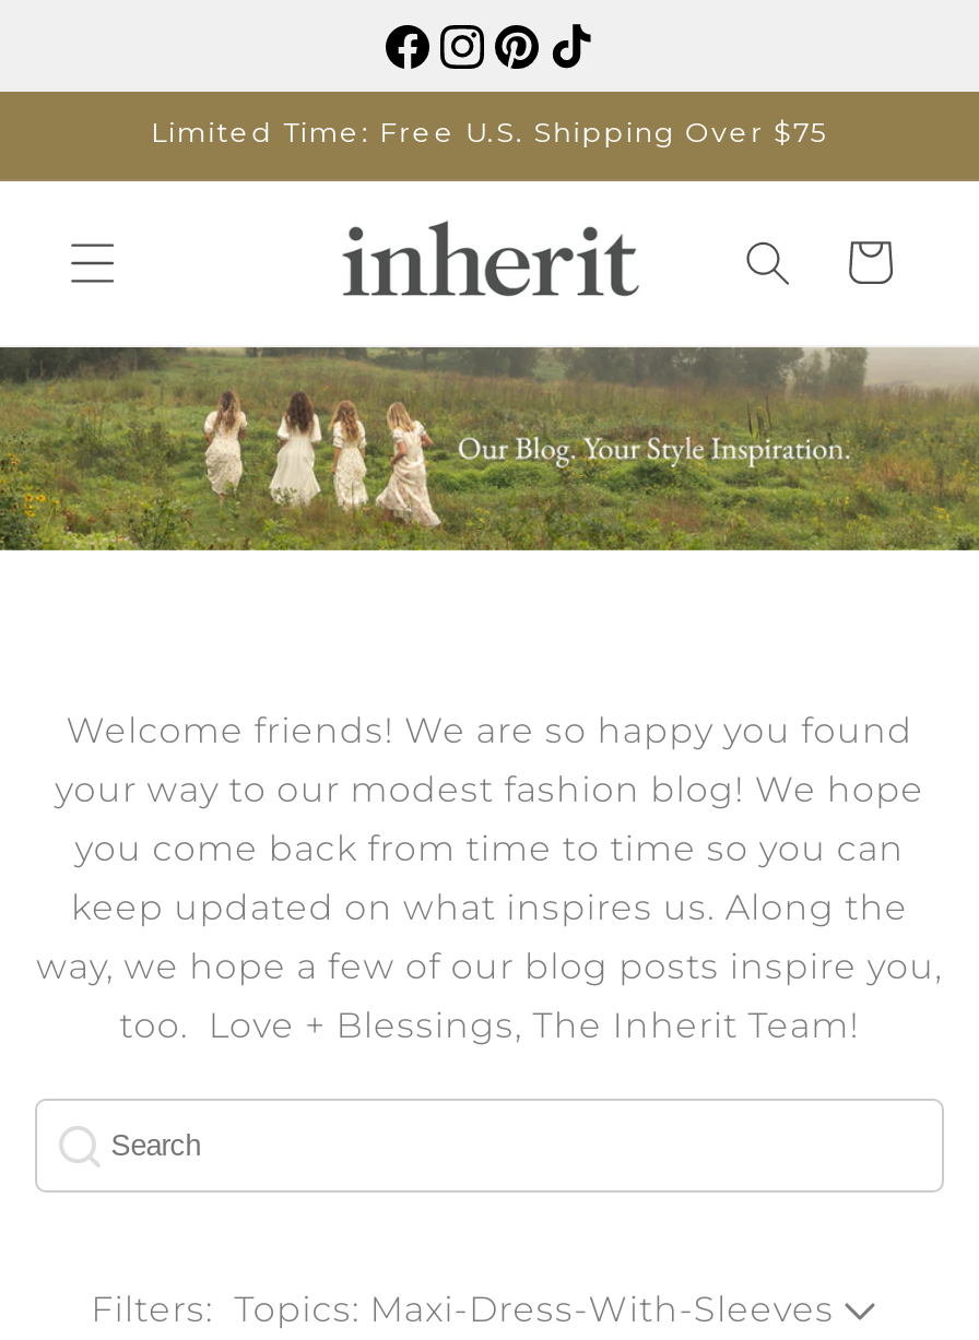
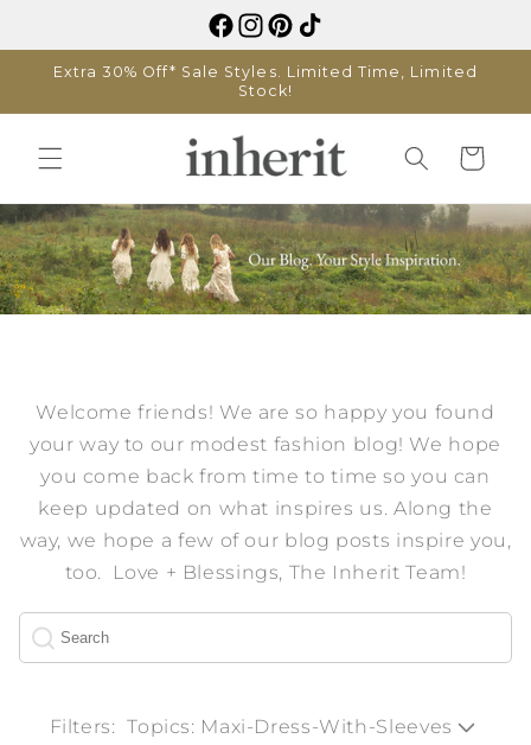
[151,115,828,147] Limited Time: Free U.S. Shipping Over $75 -> [54,62,477,99] Extra 30% Off* Sale Styles. Limited Time, Limited | Stock!

